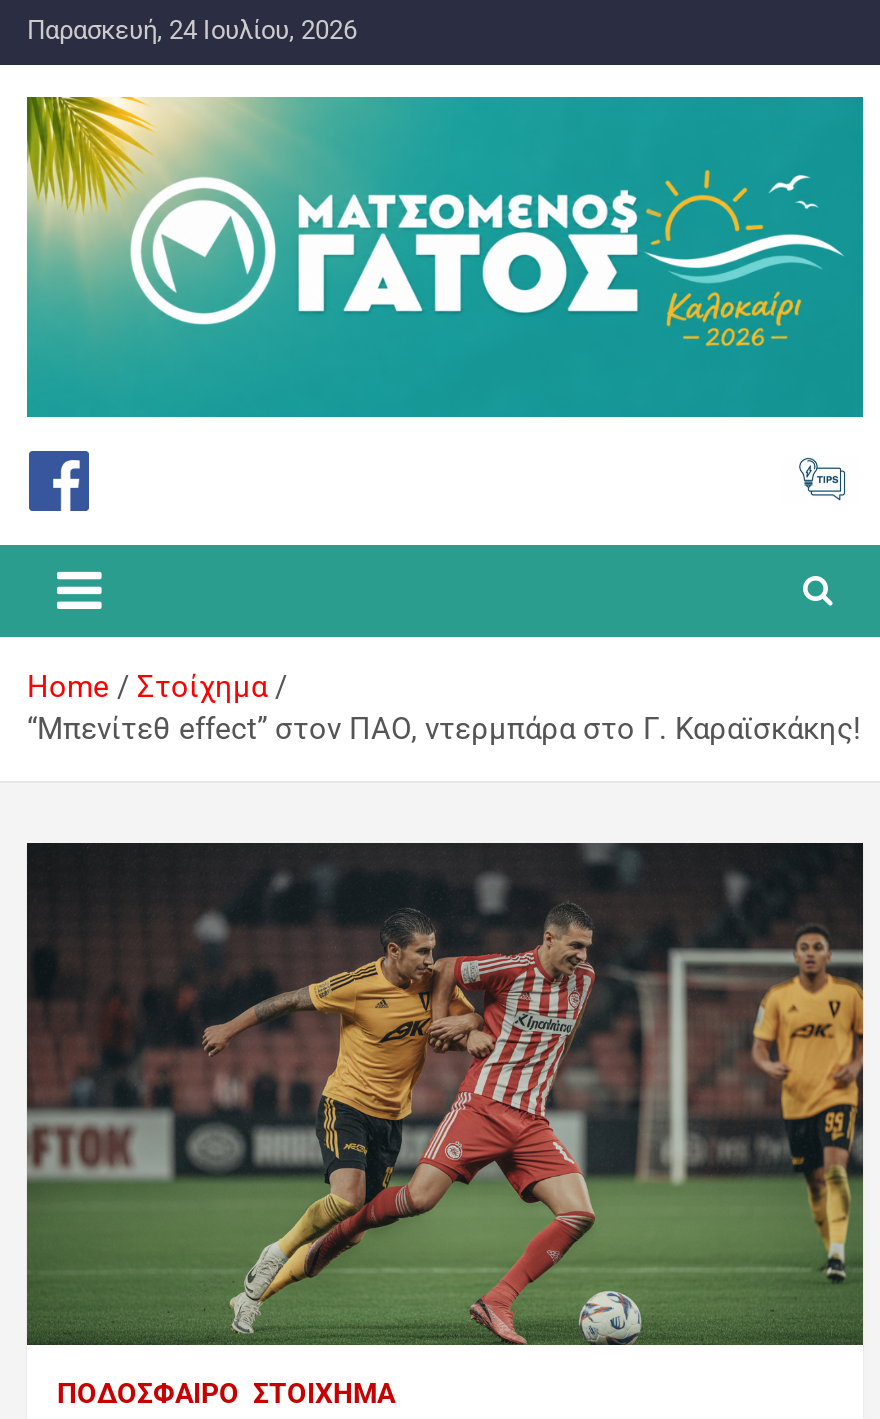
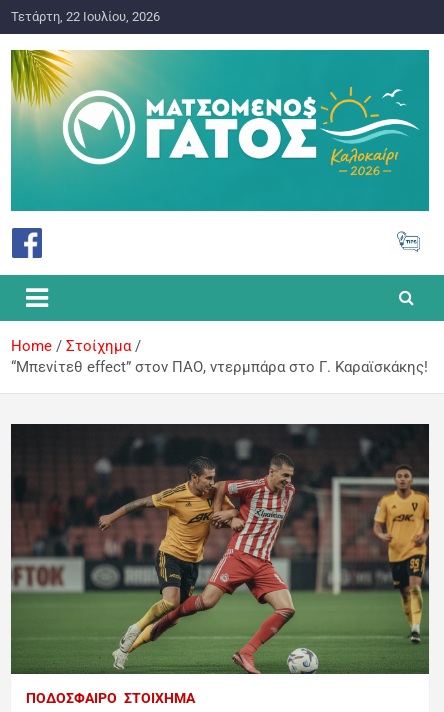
[27,15,357,45] Παρασκευή, 24 Ιουλίου, 2026 -> [11,9,160,24] Τετάρτη, 22 Ιουλίου, 2026

